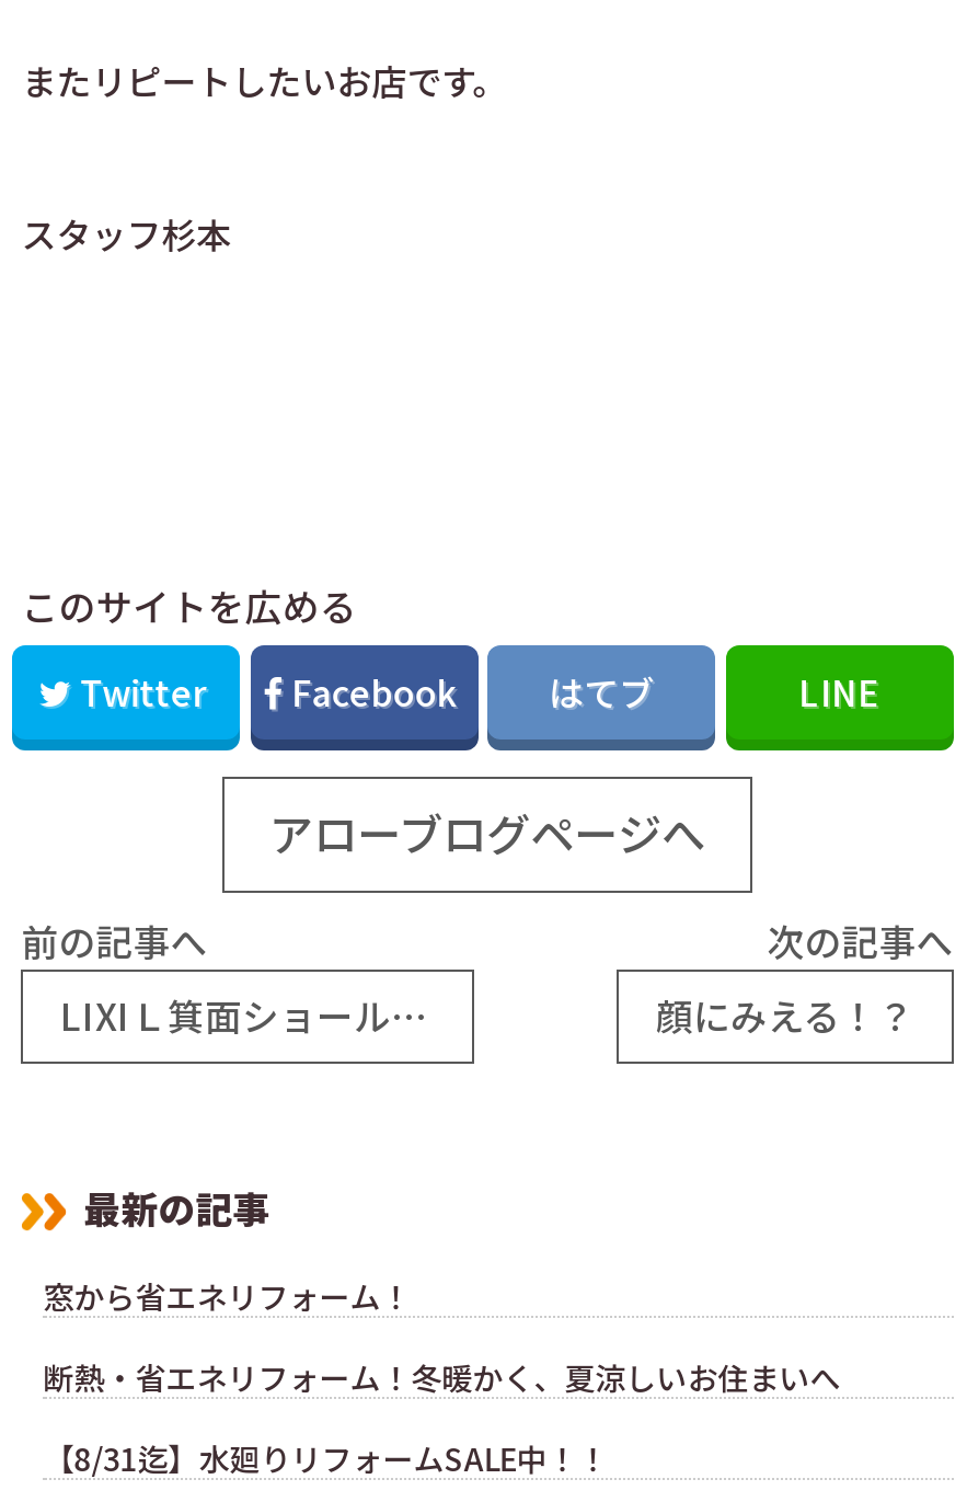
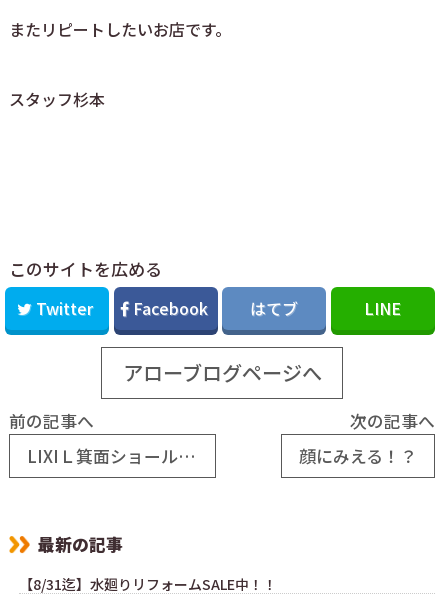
[43,1274,840,1399] 窓から省エネリフォーム！ | 断熱・省エネリフォーム！冬暖かく、夏涼しいお住まいへ -> none

